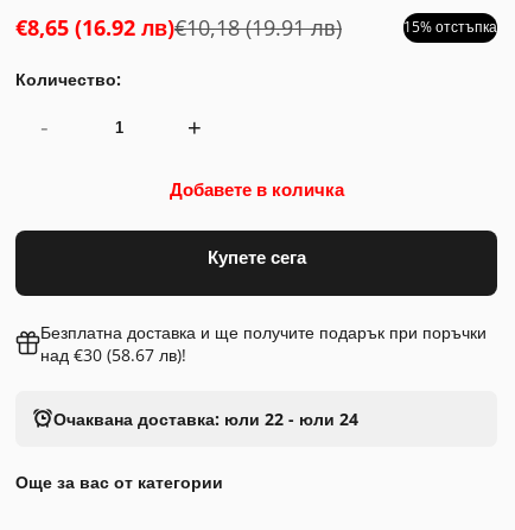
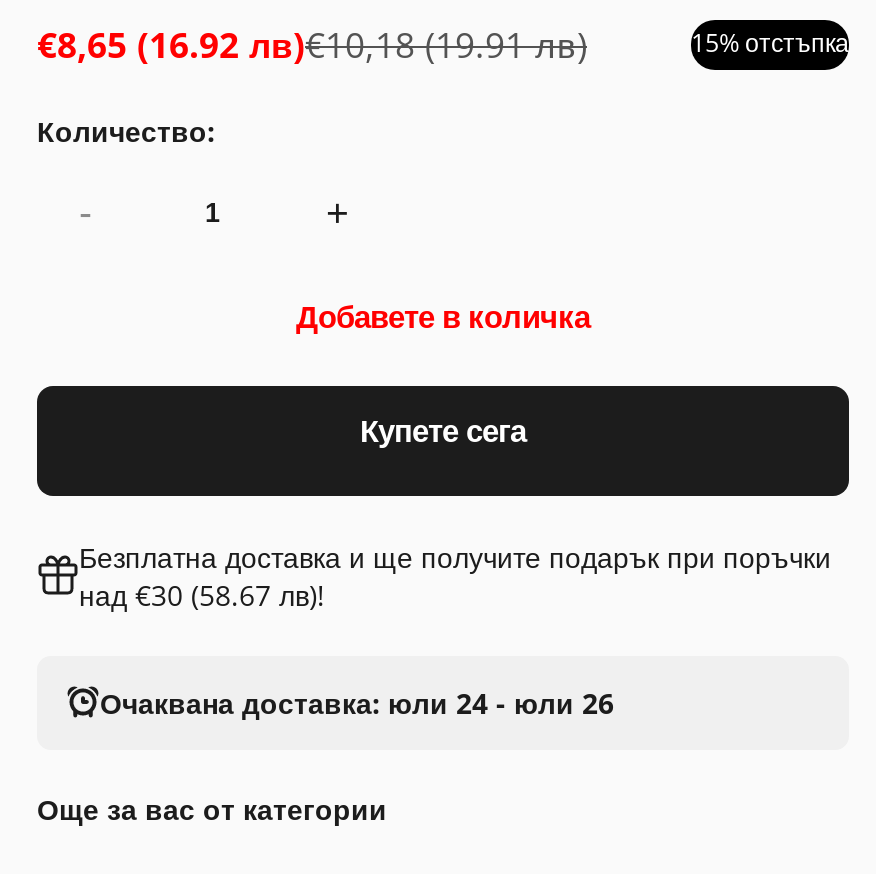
[53,407,358,430] Очаквана доставка: юли 22 - юли 24 -> [100,683,614,721] Очаквана доставка: юли 24 - юли 26

